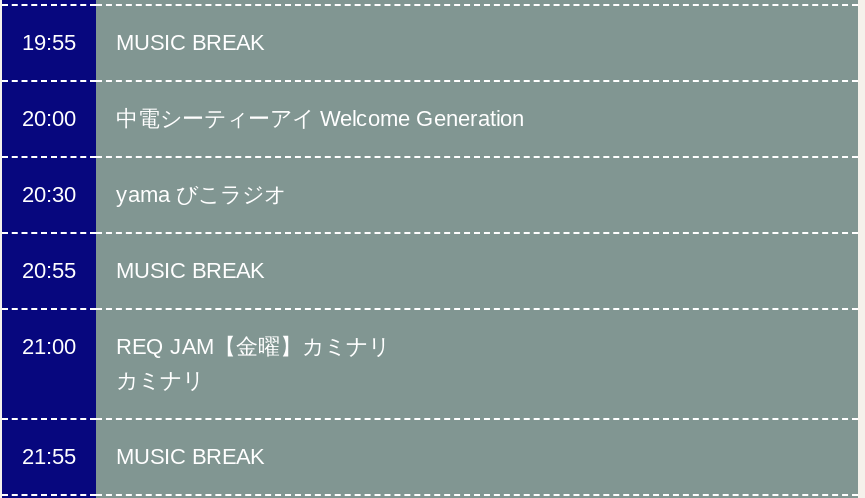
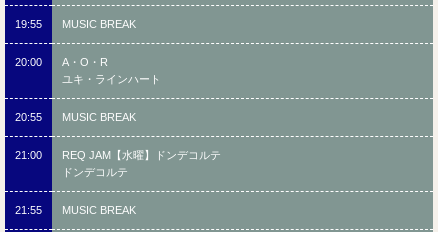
[22,106,524,206] 中電シーティーアイ Welcome Generation | 20:30 | yama びこラジオ -> [62,56,161,85] A・O・R | ユキ・ラインハート
[116,334,390,392] REQ JAM【金曜】カミナリ | カミナリ -> [62,149,221,178] REQ JAM【水曜】ドンデコルテ | ドンデコルテ

